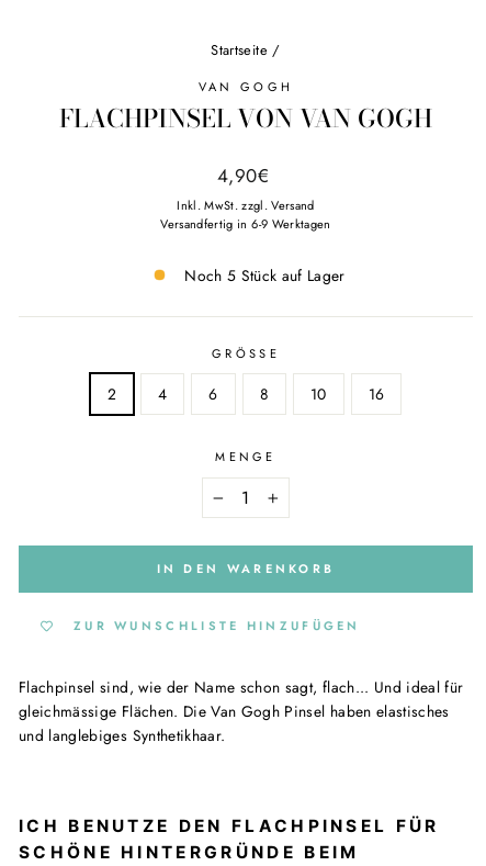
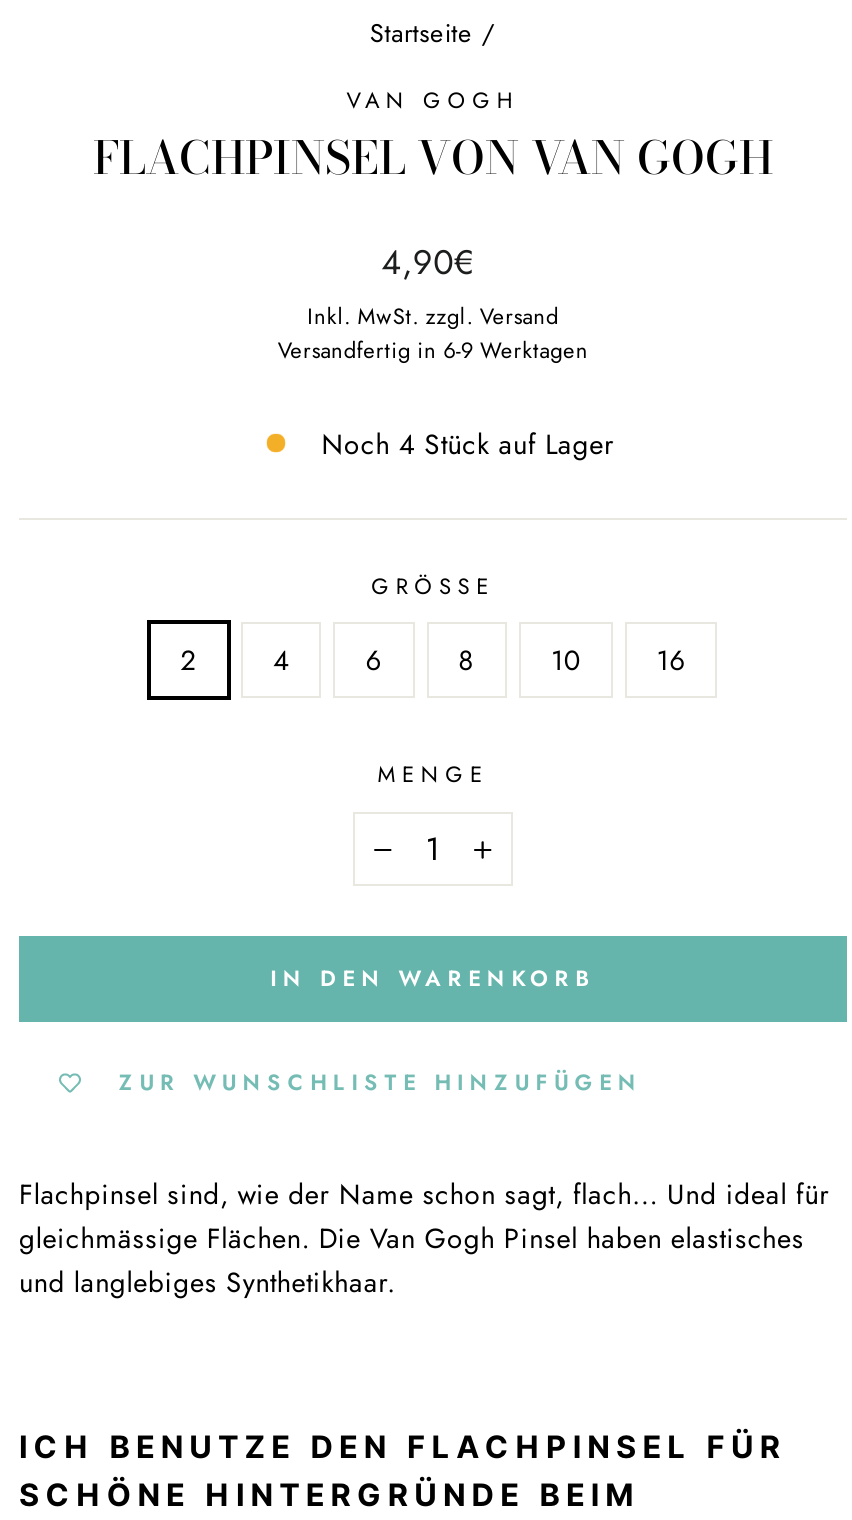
[185,264,345,286] Noch 5 Stück auf Lager -> [321,424,615,464] Noch 4 Stück auf Lager

